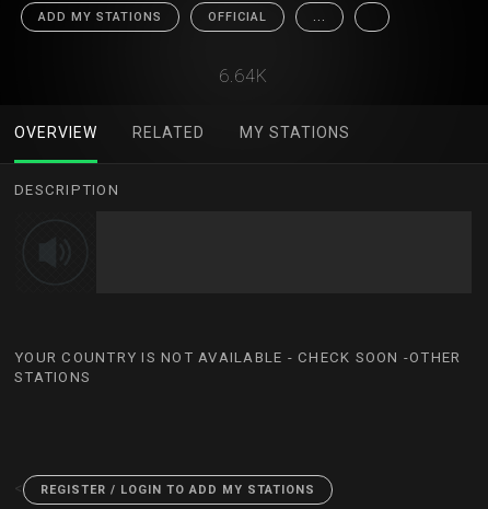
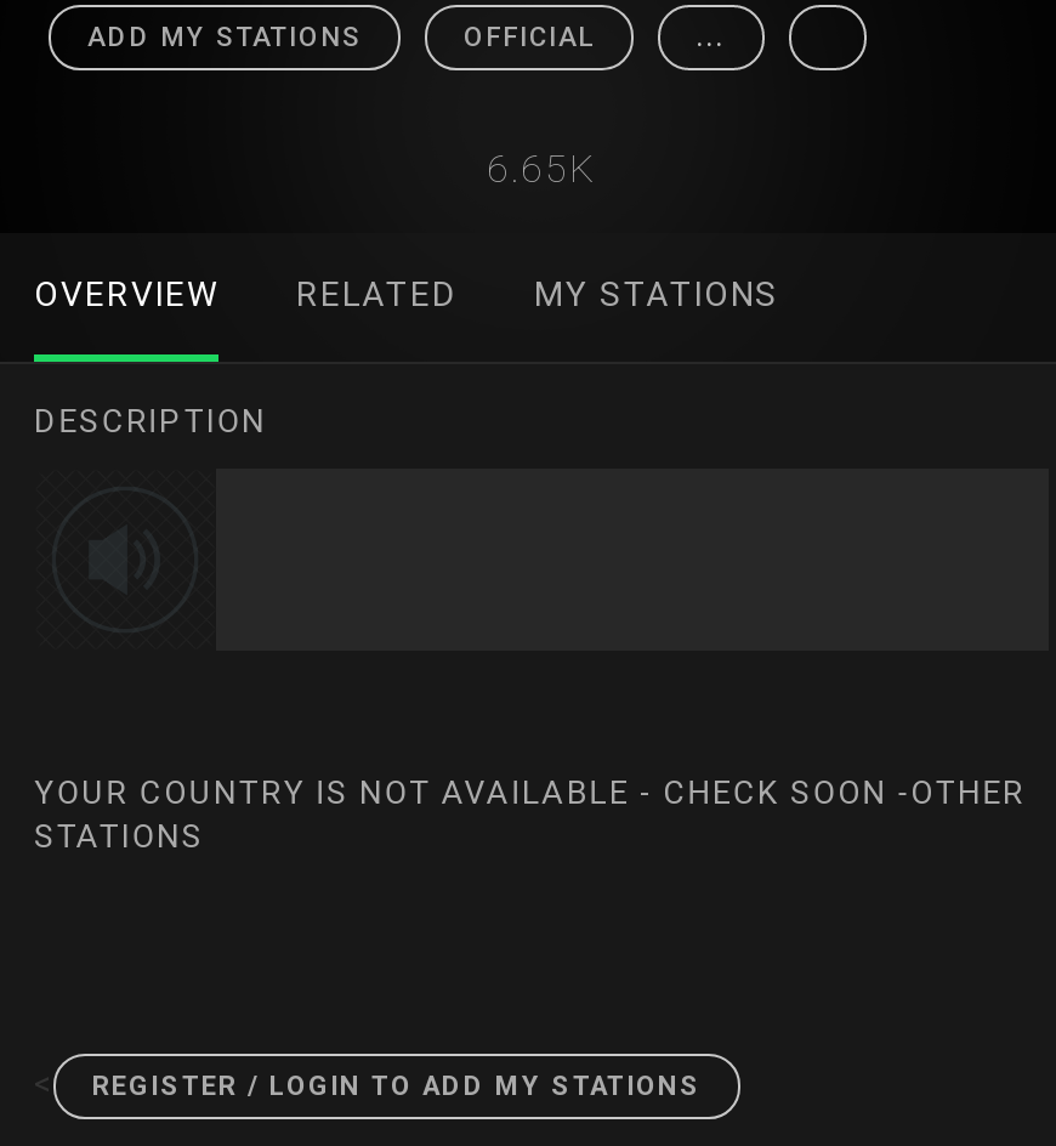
[218,66,268,86] 6.64K -> [487,146,596,192] 6.65K

